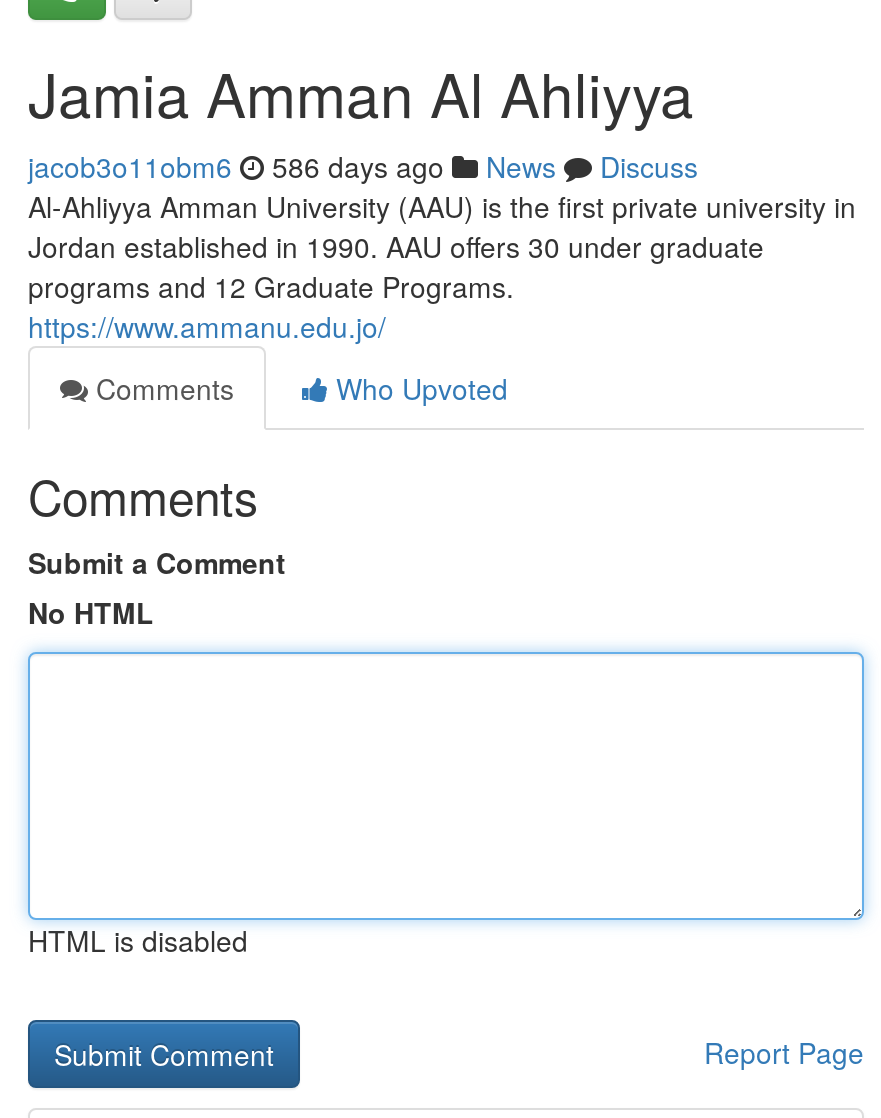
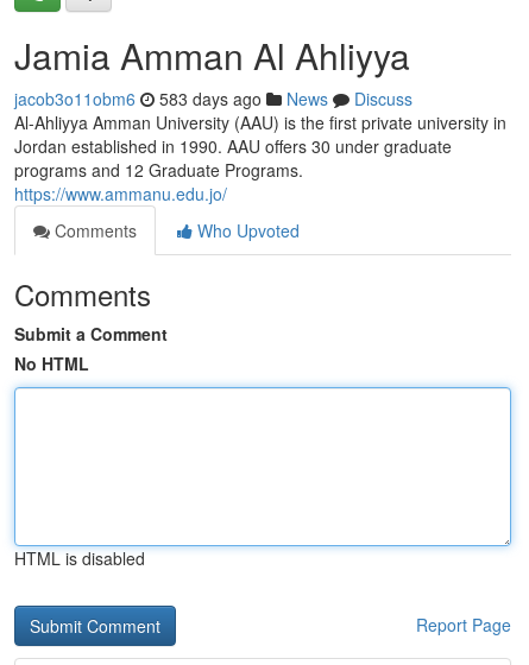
[28,146,698,186] jacob3o11obm6 586 days ago News Discuss -> [14,87,413,110] jacob3o11obm6 583 days ago News Discuss

